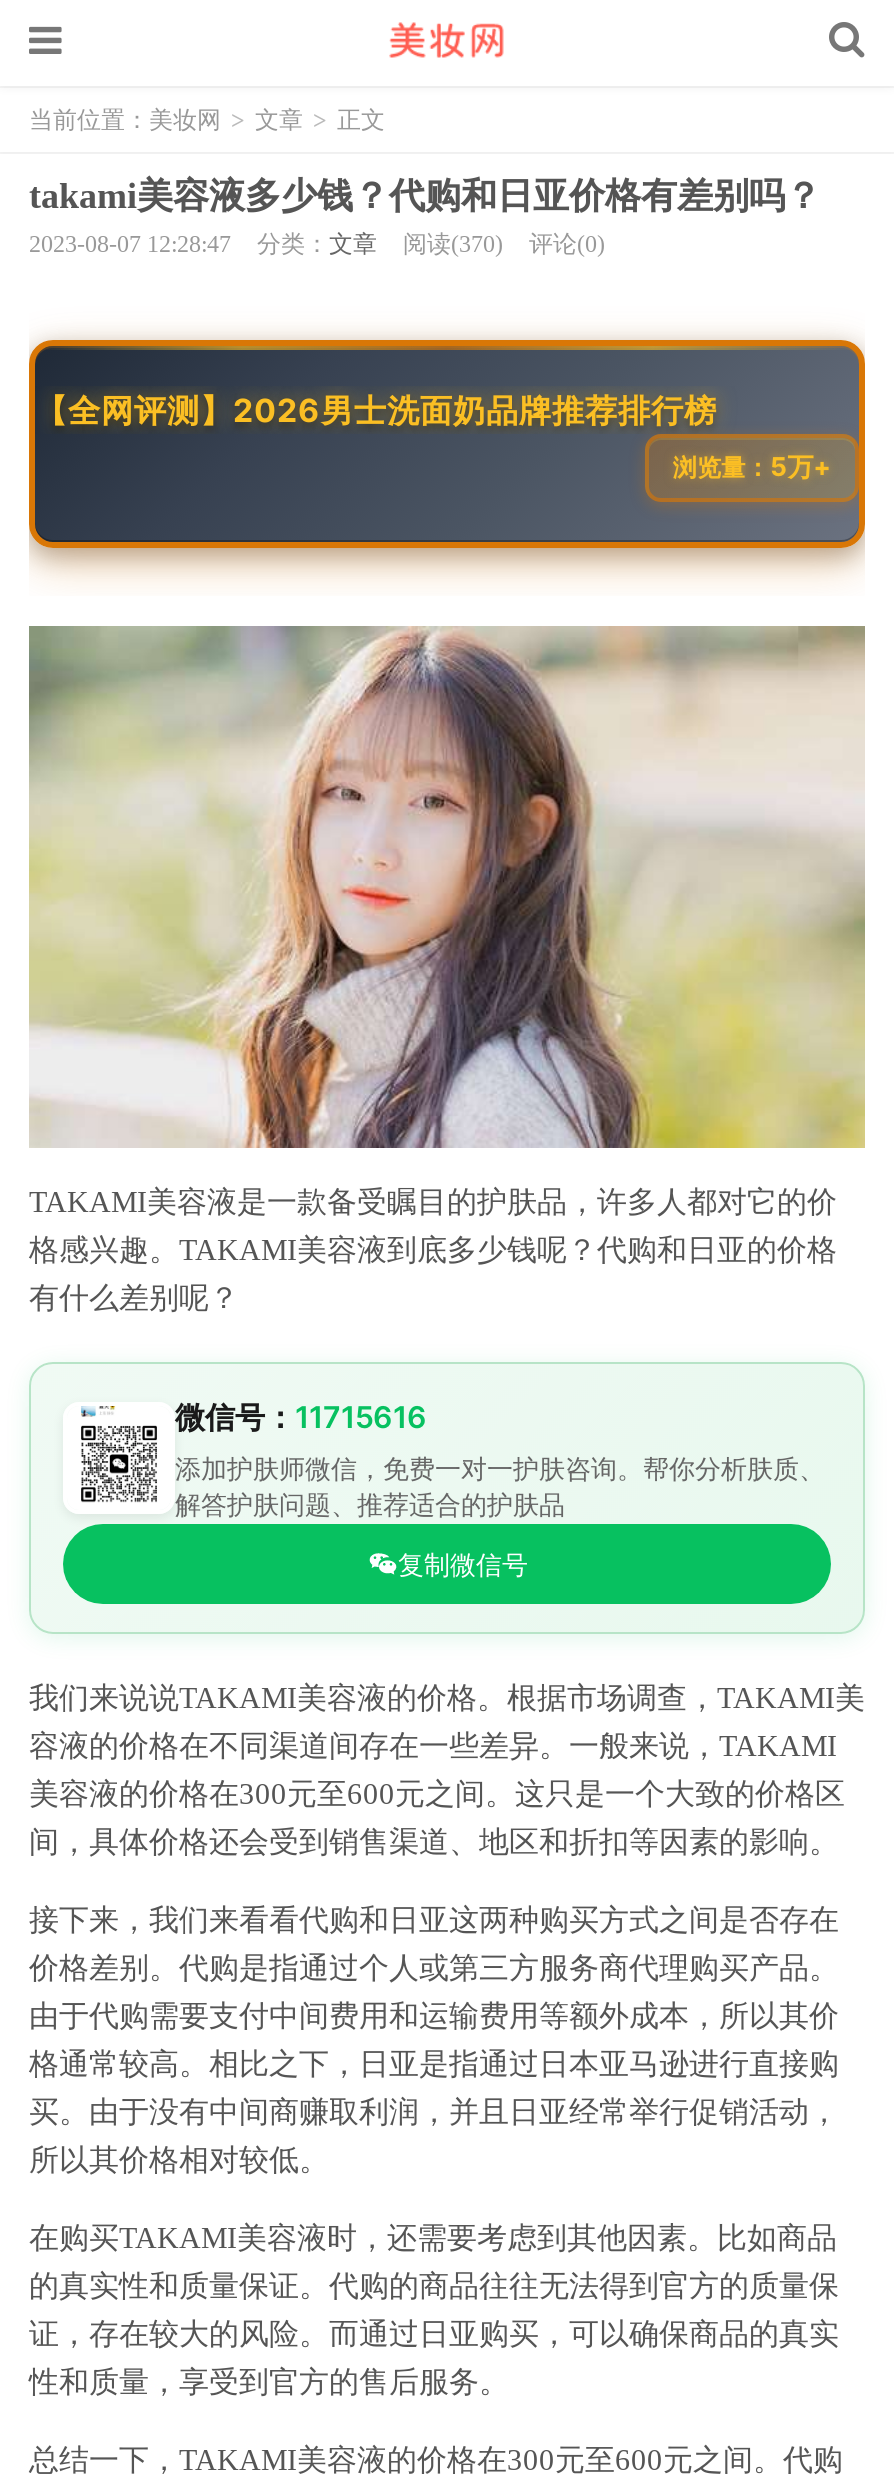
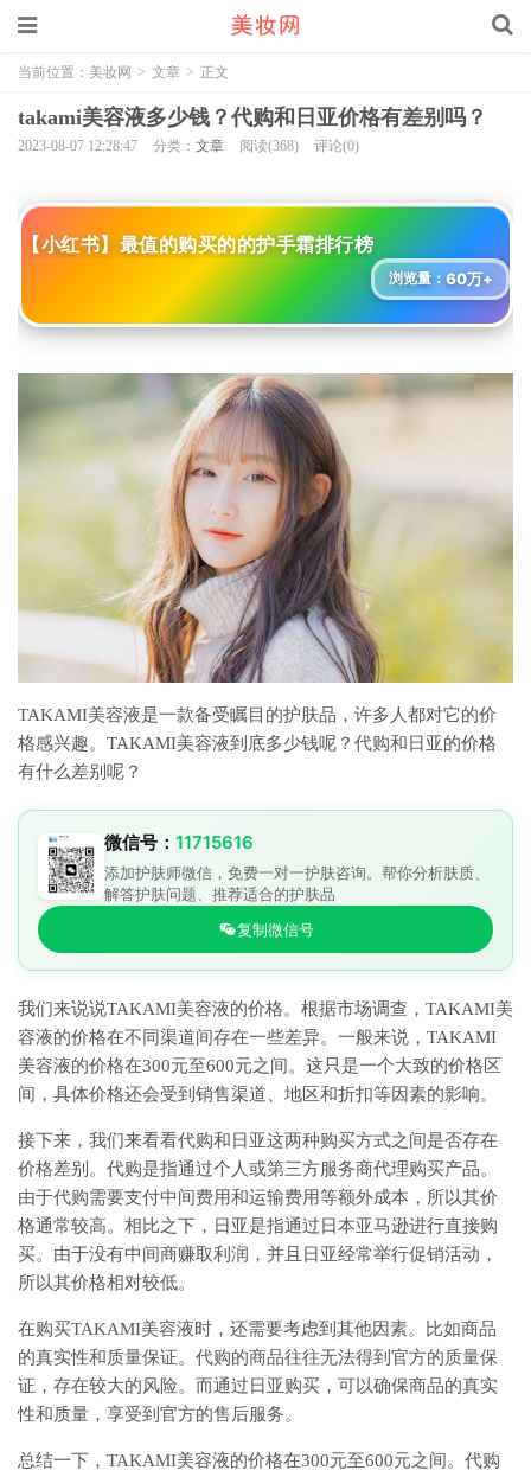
[29,230,605,258] 2023-08-07 12:28:47 分类：文章 阅读(370) 评论(0) -> [18,138,359,154] 2023-08-07 12:28:47 分类：文章 阅读(368) 评论(0)
[27,338,867,556] [image] | 【全网评测】2026男士洗面奶品牌推荐排行榜 -> [18,203,513,330] [image] | 【小红书】最值的购买的的护手霜排行榜
[673,450,831,482] 浏览量：5万+ -> [388,268,492,287] 浏览量：60万+

